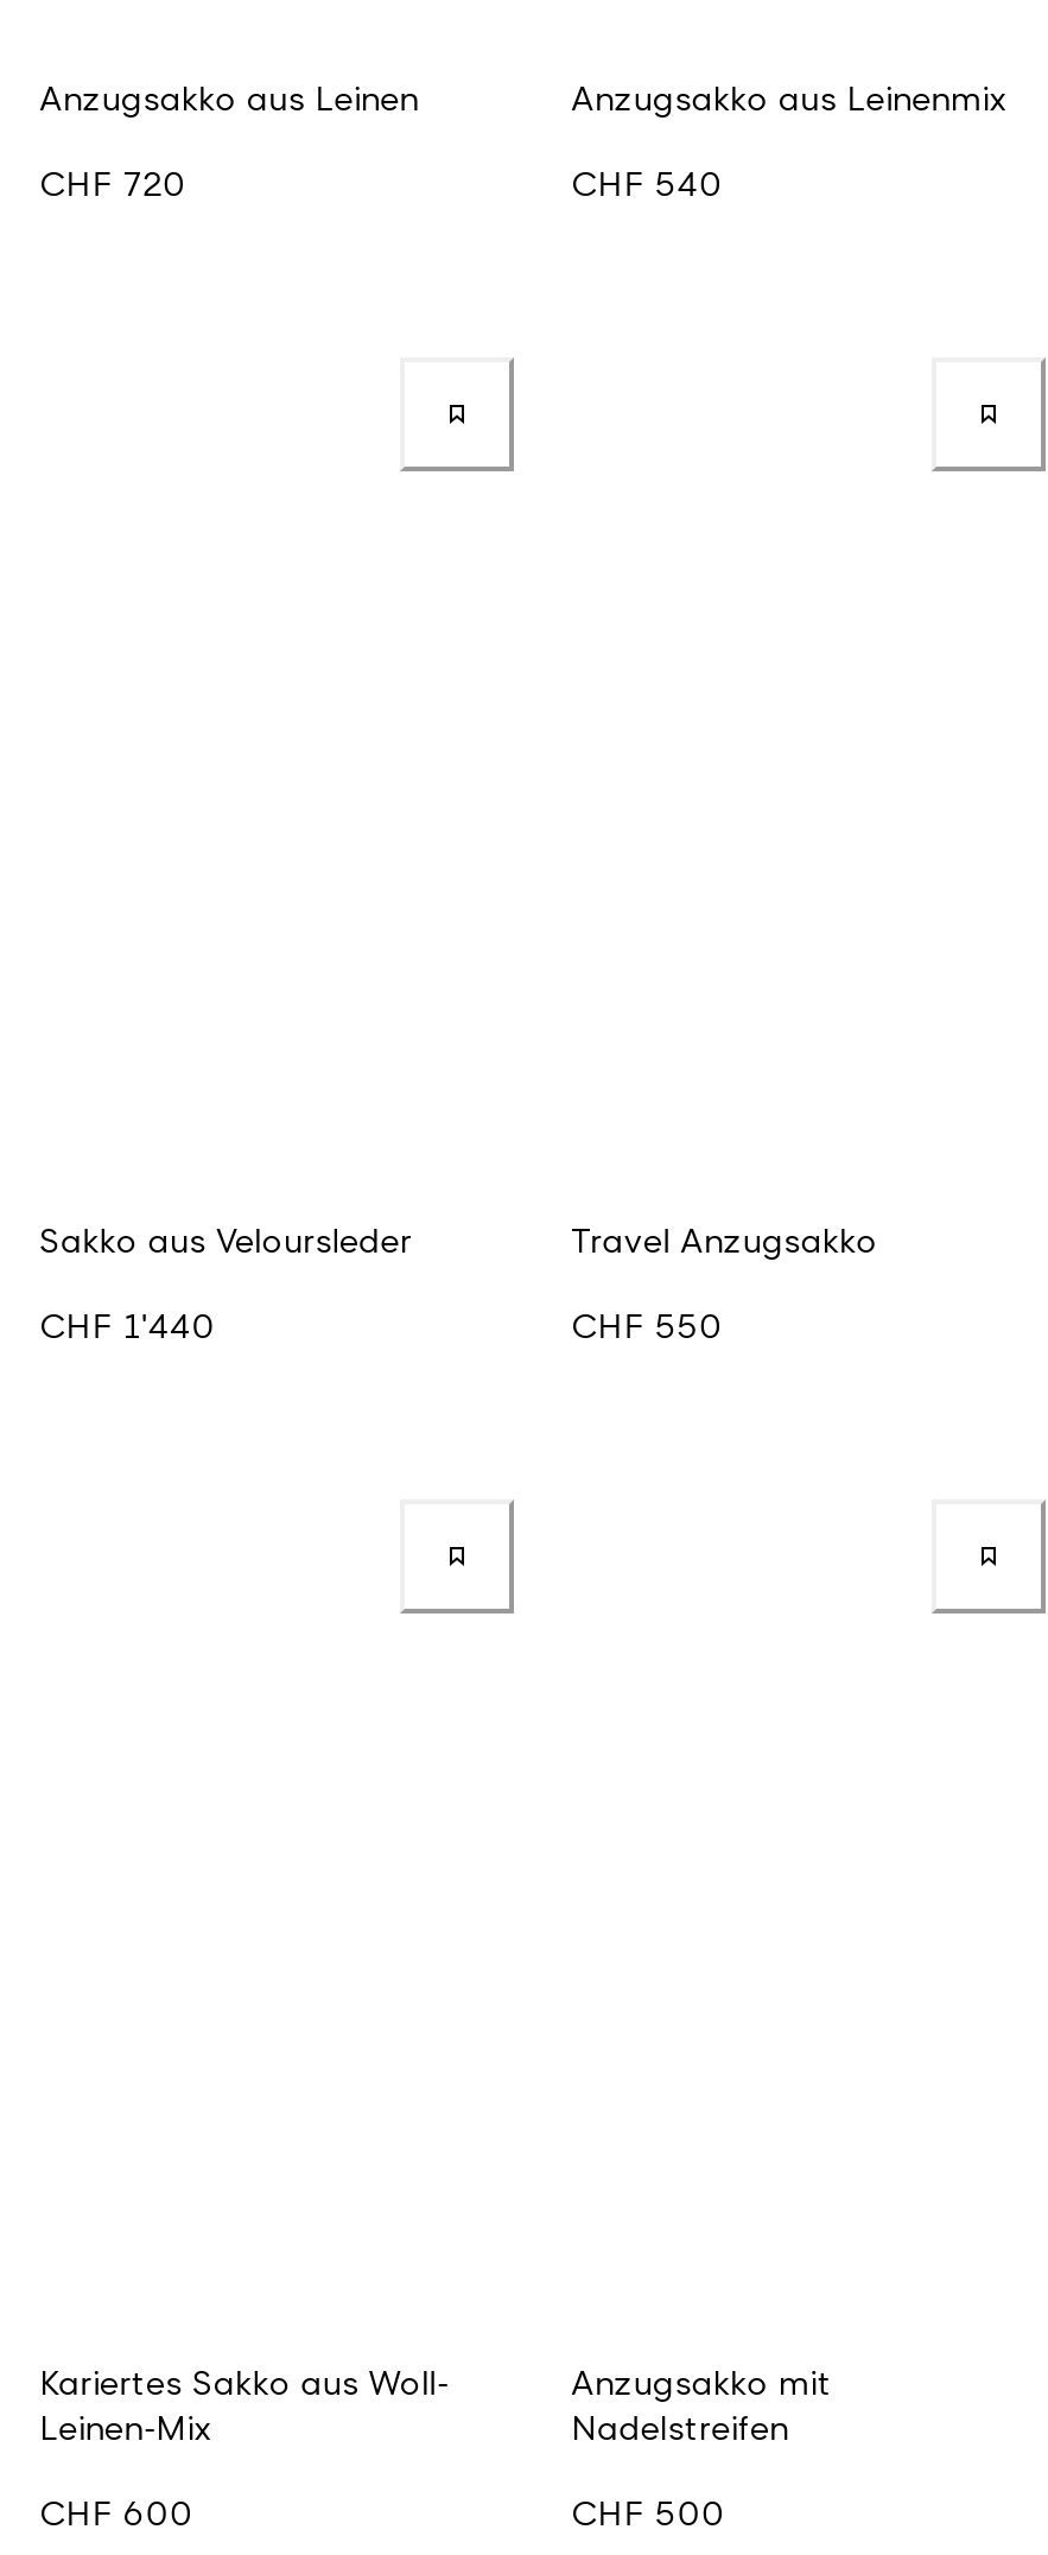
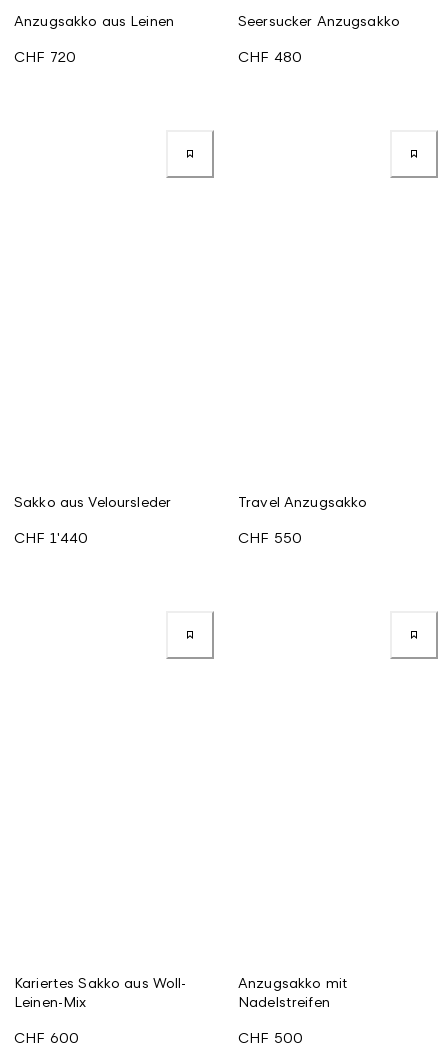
[571,77,1006,117] Anzugsakko aus Leinenmix -> [238,12,400,29] Seersucker Anzugsakko
[571,162,723,203] CHF 540 -> [238,48,302,65] CHF 480

